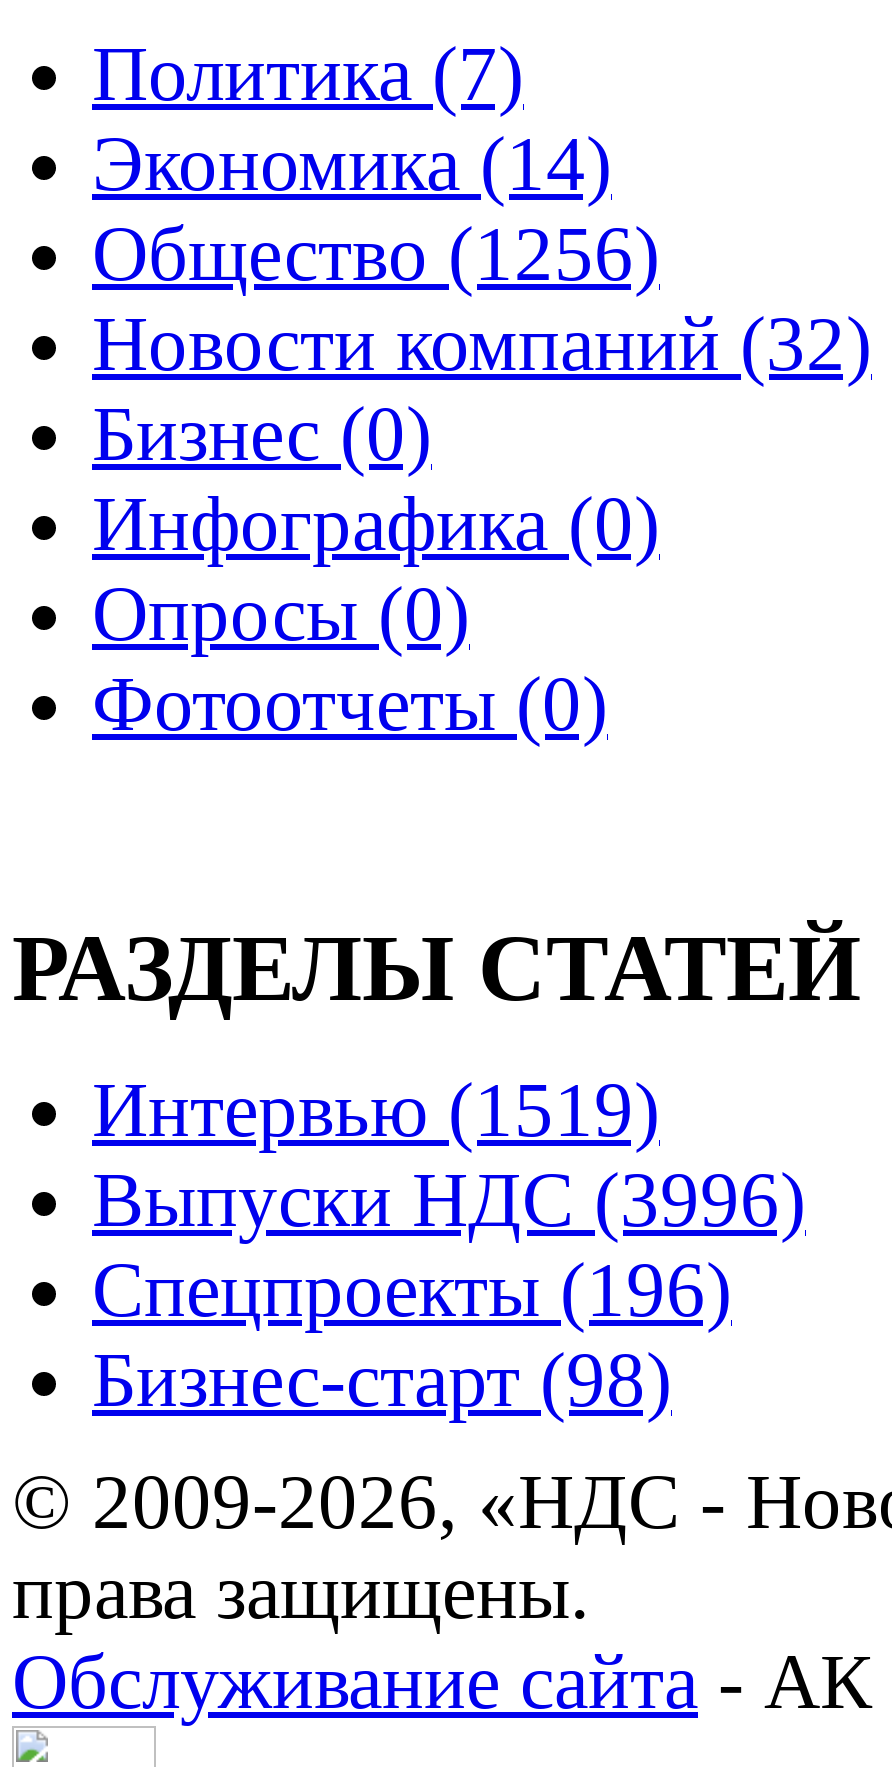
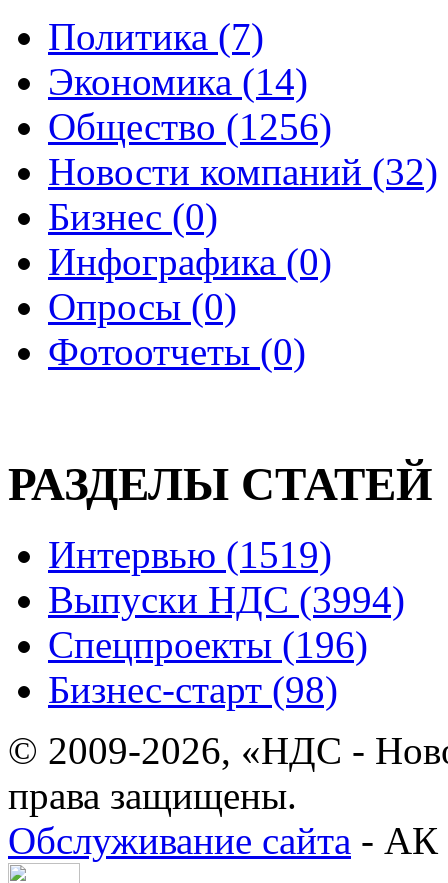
[92,1156,806,1242] Выпуски НДС (3996) -> [48,578,405,621] Выпуски НДС (3994)

